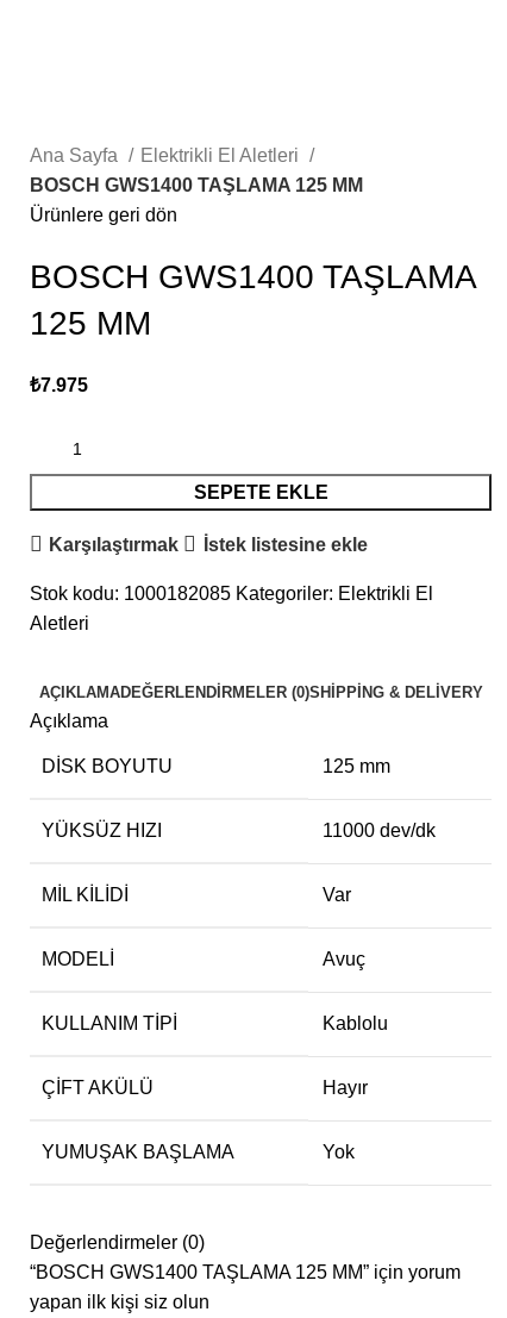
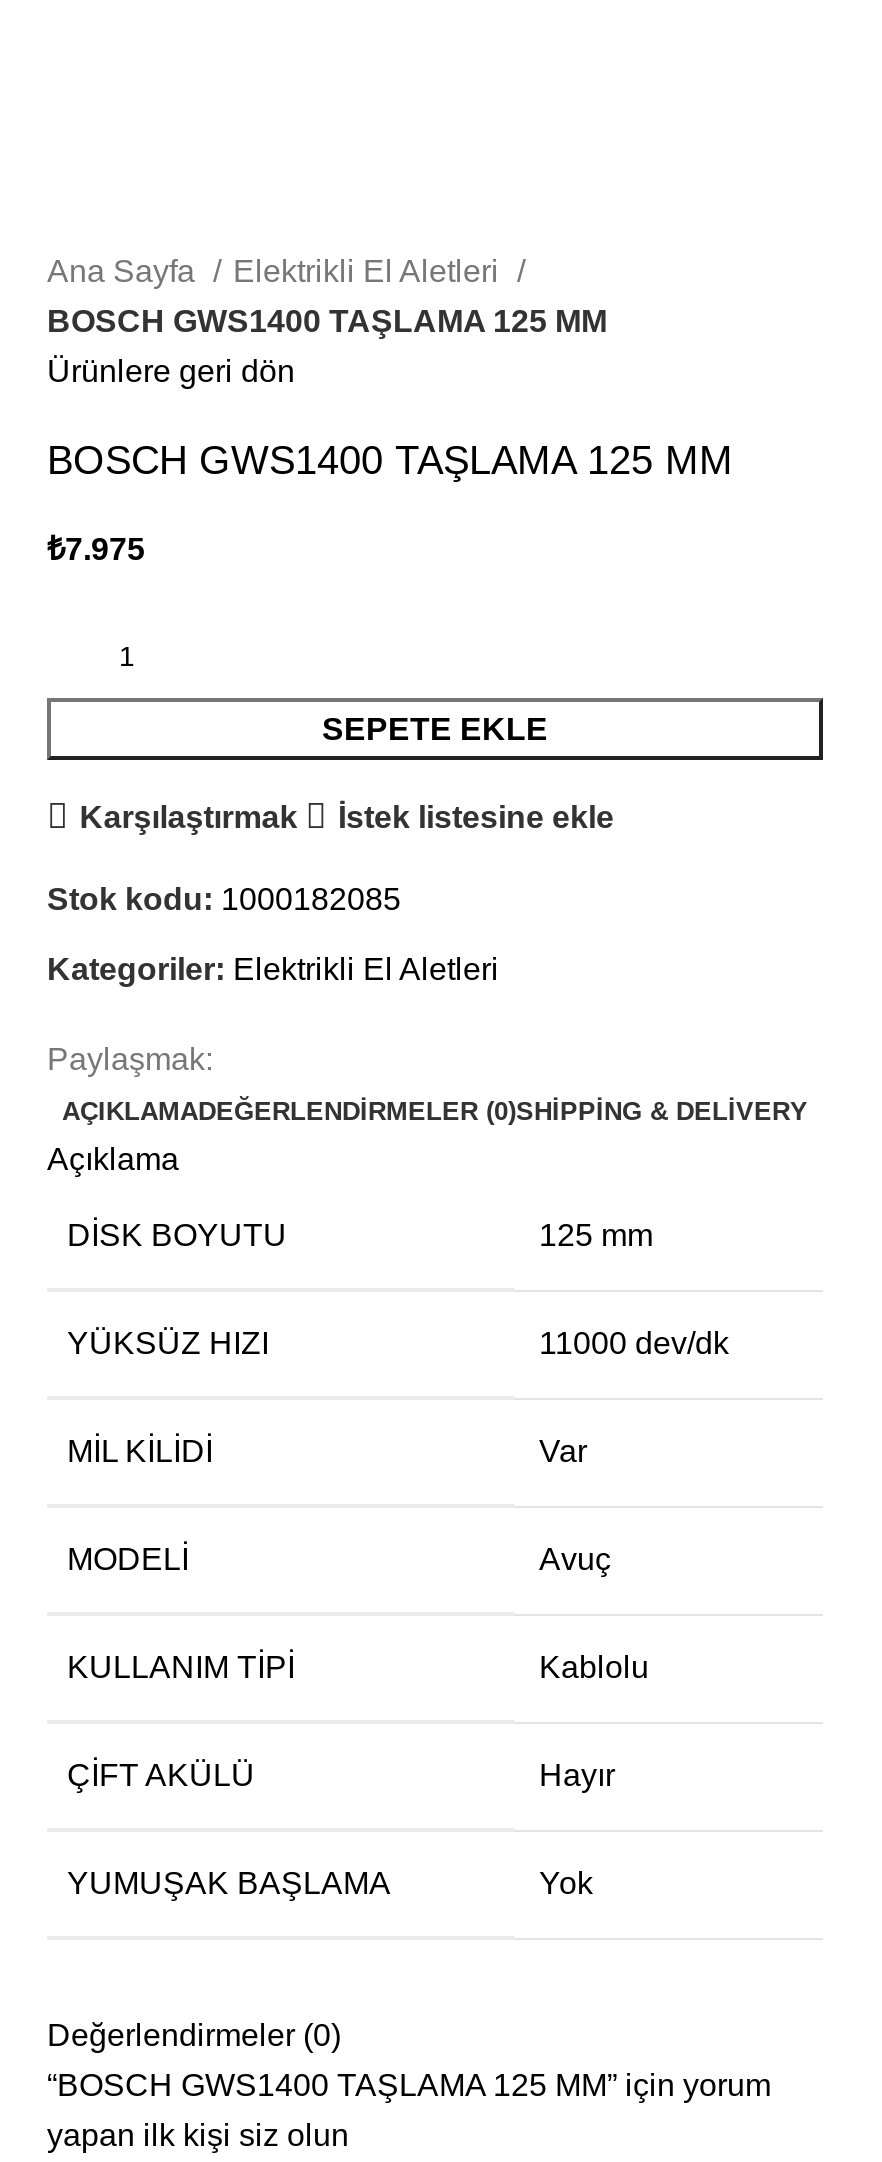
moved [30,375,367,555] -> [47,533,614,834]: ₺7.975 | SEPETE EKLE | Karşılaştırmak | İstek listesine ekle
[30,584,433,634] Stok kodu: 1000182085 Kategoriler: Elektrikli El | Aletleri -> [47,883,499,1077] Stok kodu: 1000182085 | Kategoriler: Elektrikli El Aletleri | Paylaşmak:

